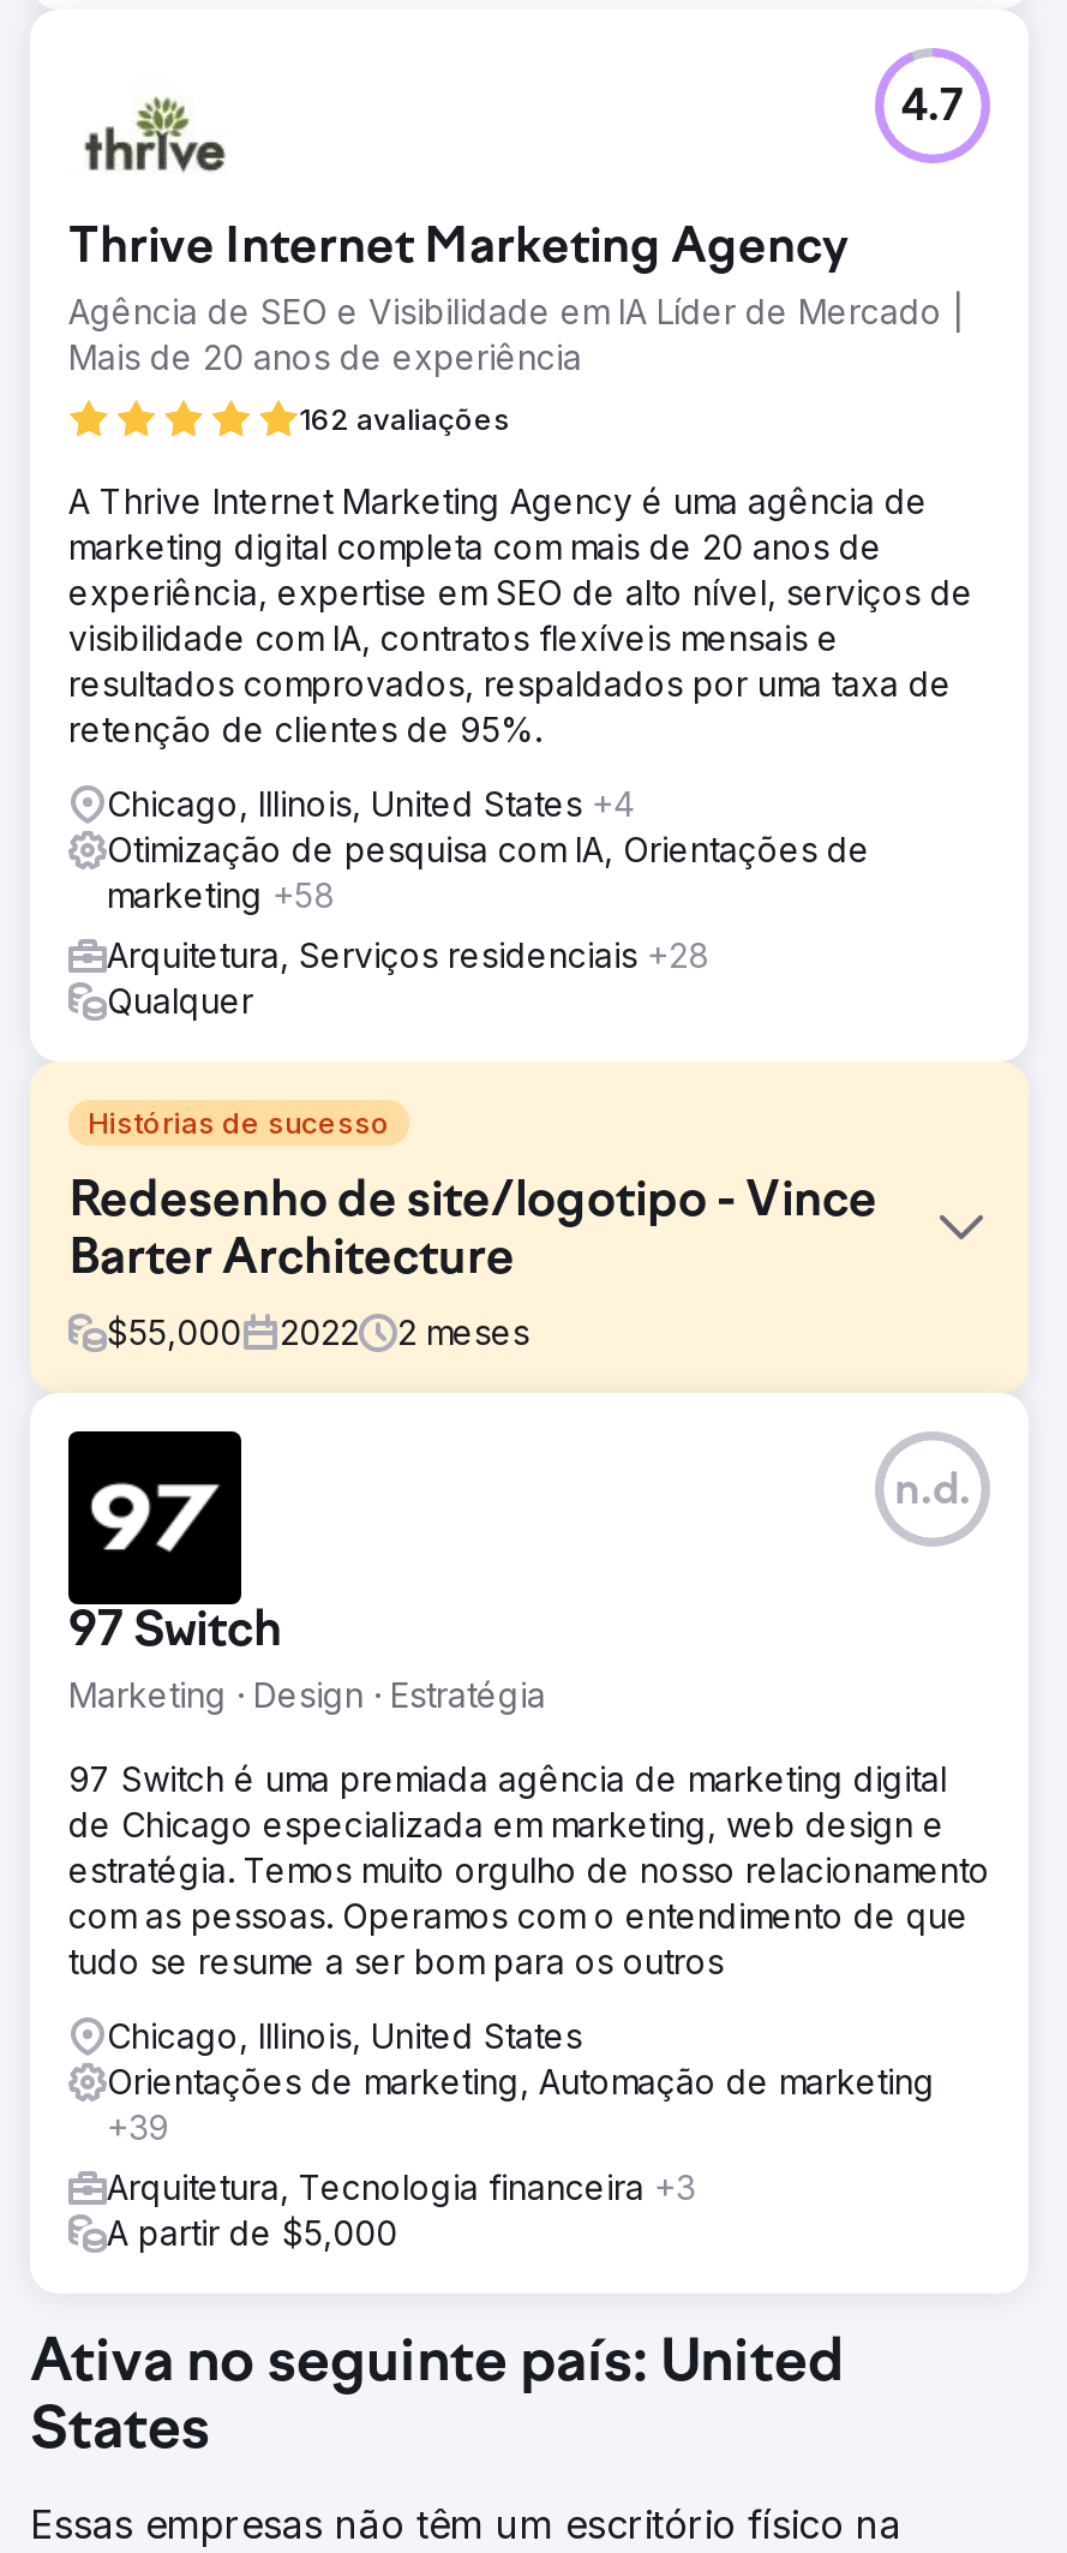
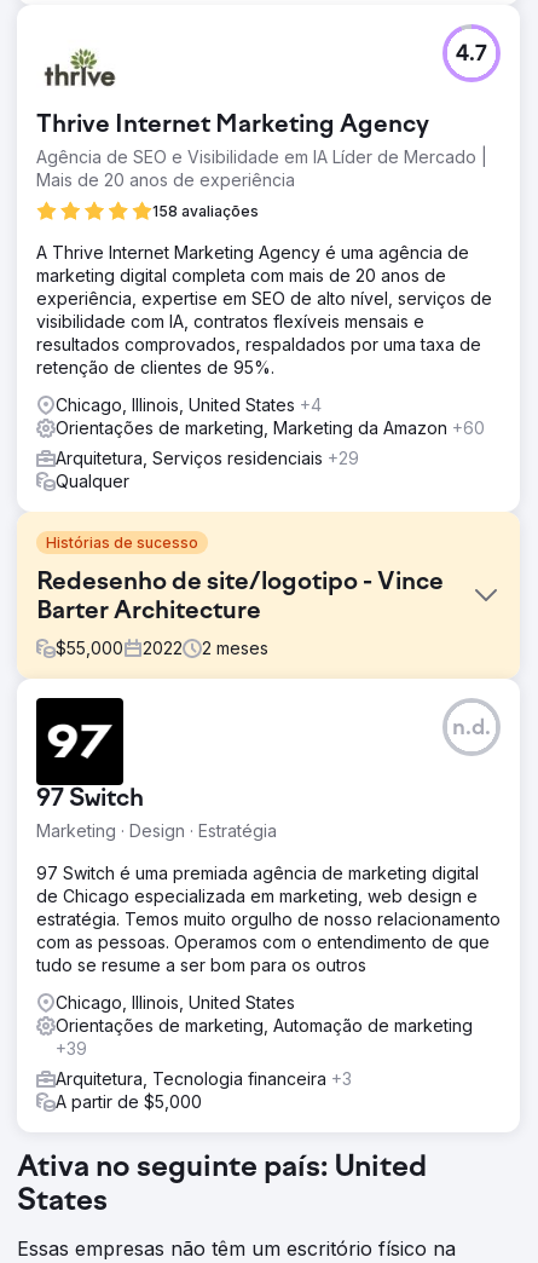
[299,401,510,437] 162 avaliações -> [152,202,259,220] 158 avaliações
[107,829,870,915] Otimização de pesquisa com IA, Orientações de | marketing +58 -> [56,417,485,438] Orientações de marketing, Marketing da Amazon +60
[107,934,709,975] Arquitetura, Serviços residenciais +28 -> [56,448,359,468] Arquitetura, Serviços residenciais +29

